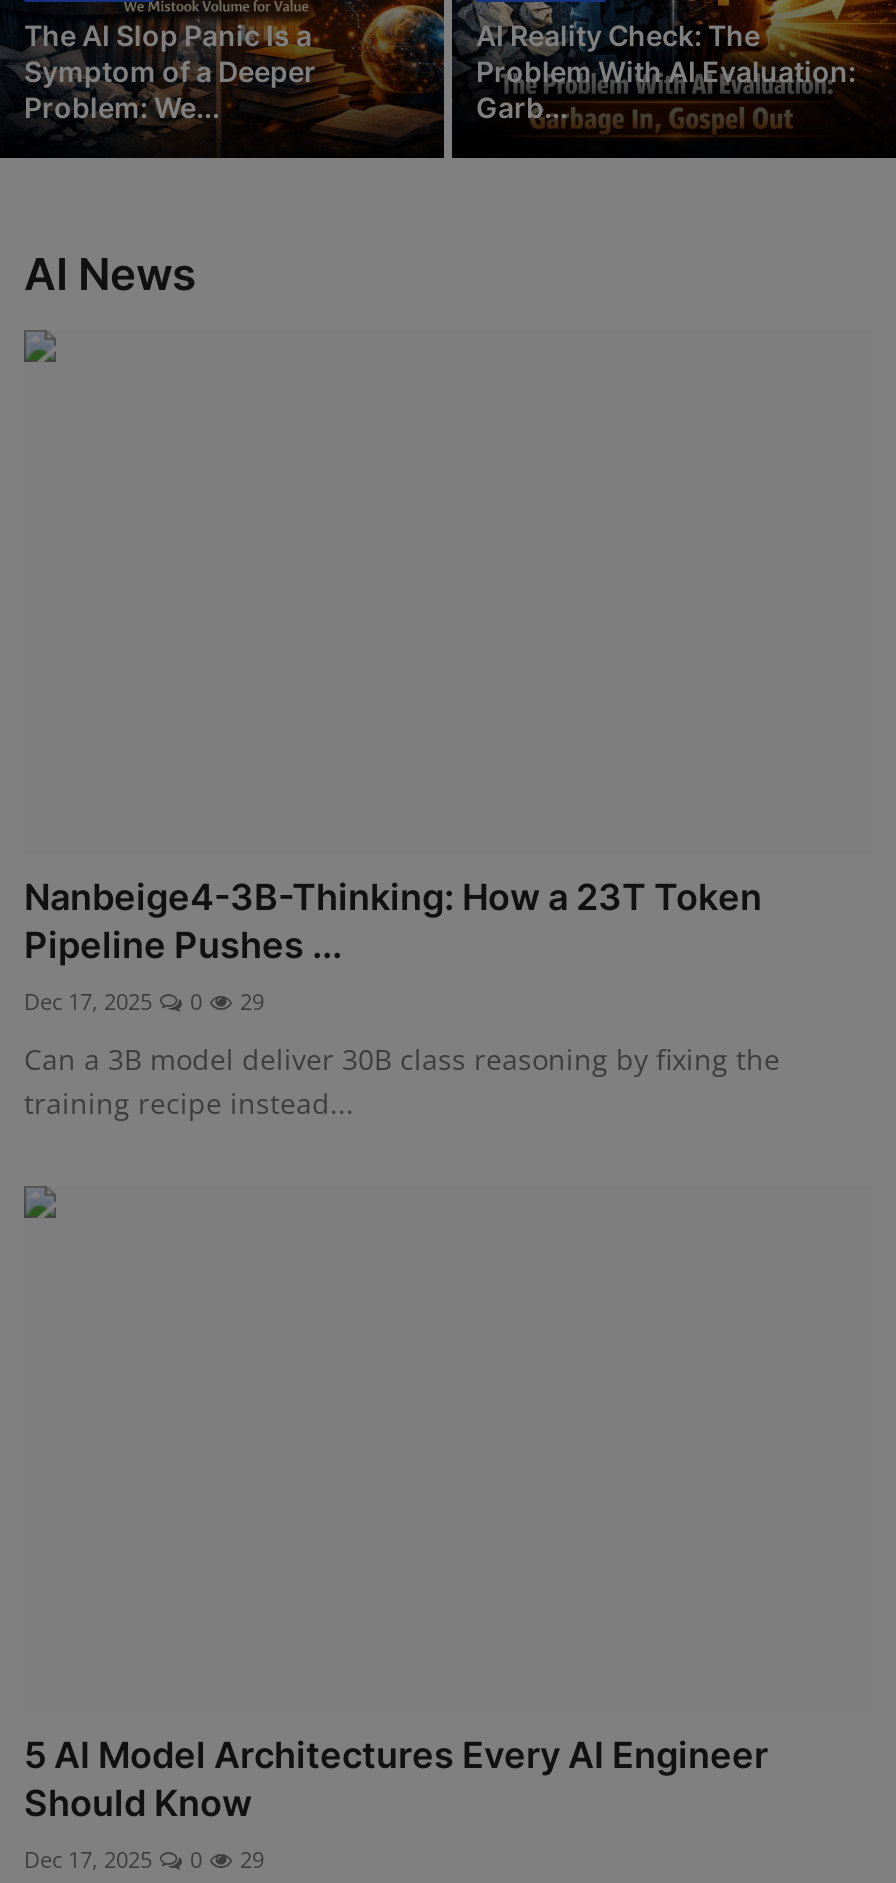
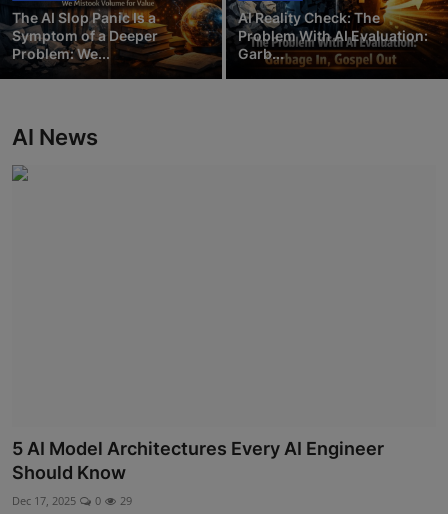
[24,877,780,1123] Nanbeige4-3B-Thinking: How a 23T Token | Pipeline Pushes ... | Dec 17, 2025 | 0 | 29 | Can a 3B model deliver 30B class reasoning by fixing the | training recipe instead... -> none

